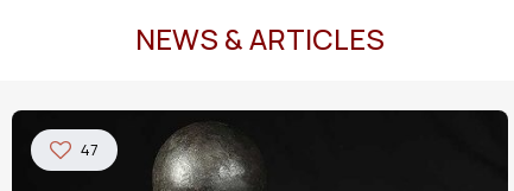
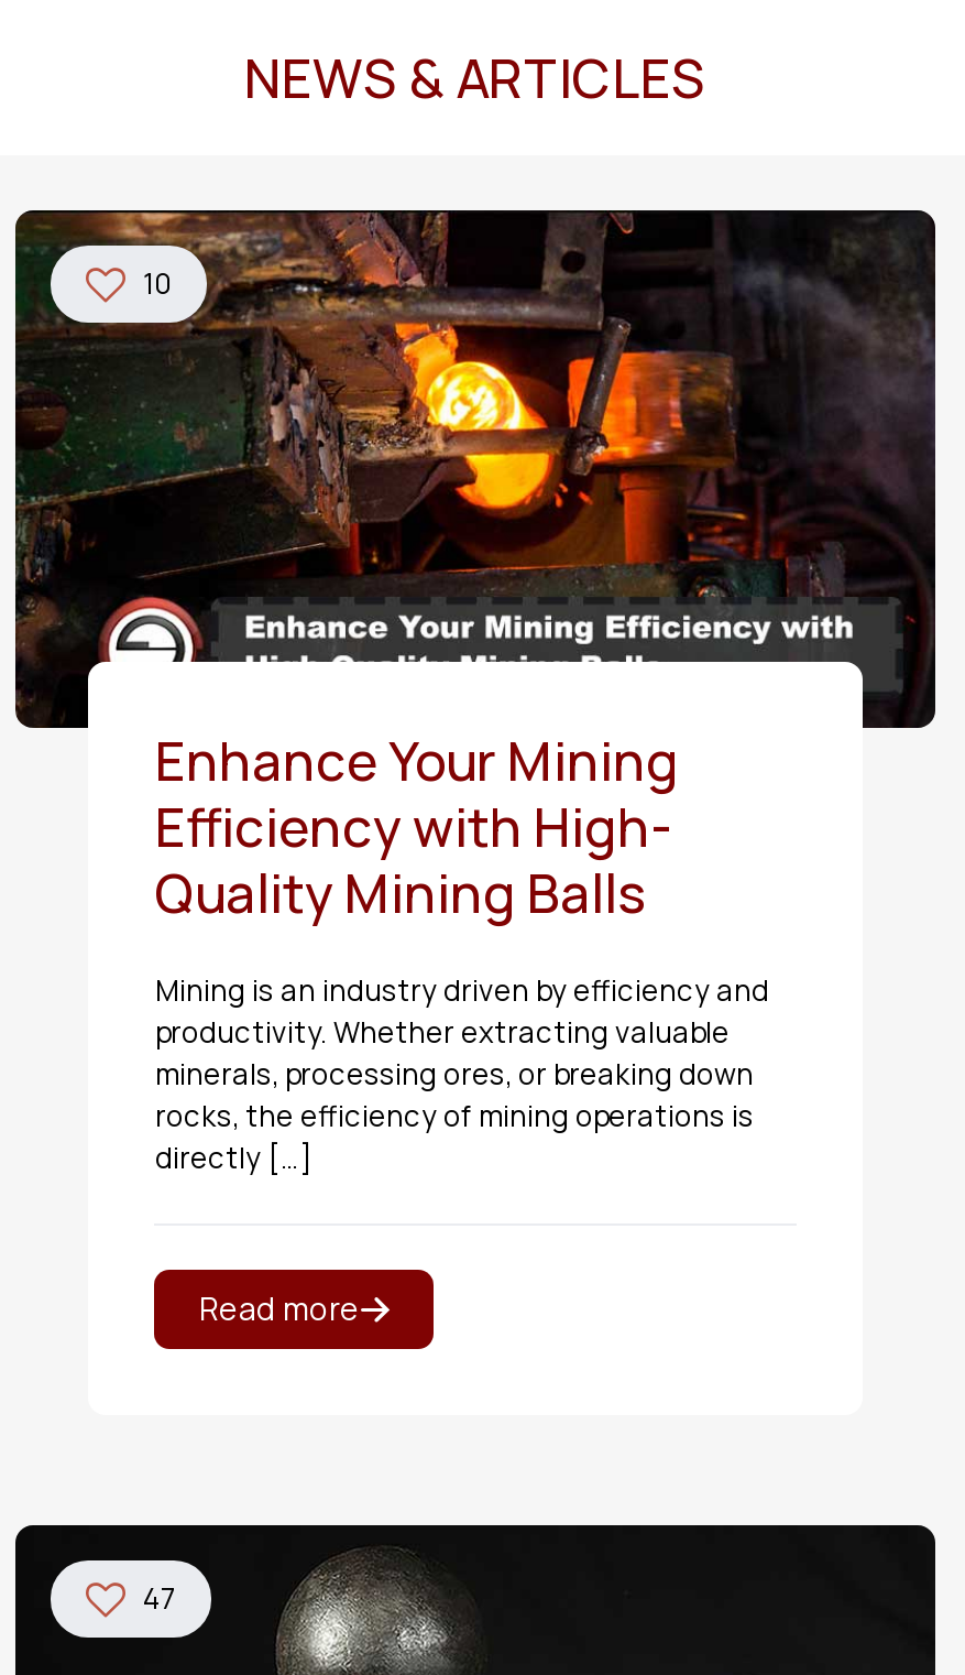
none -> [15,210,935,730] [image] | 10
none -> [155,724,769,1177] Enhance Your Mining | Efficiency with High- | Quality Mining Balls | Mining is an industry driven by efficiency and | productivity. Whether extracting valuable | minerals, processing ores, or breaking down | rocks, the efficiency of mining operations is | directly […]
none -> [199,1288,360,1329] Read more

